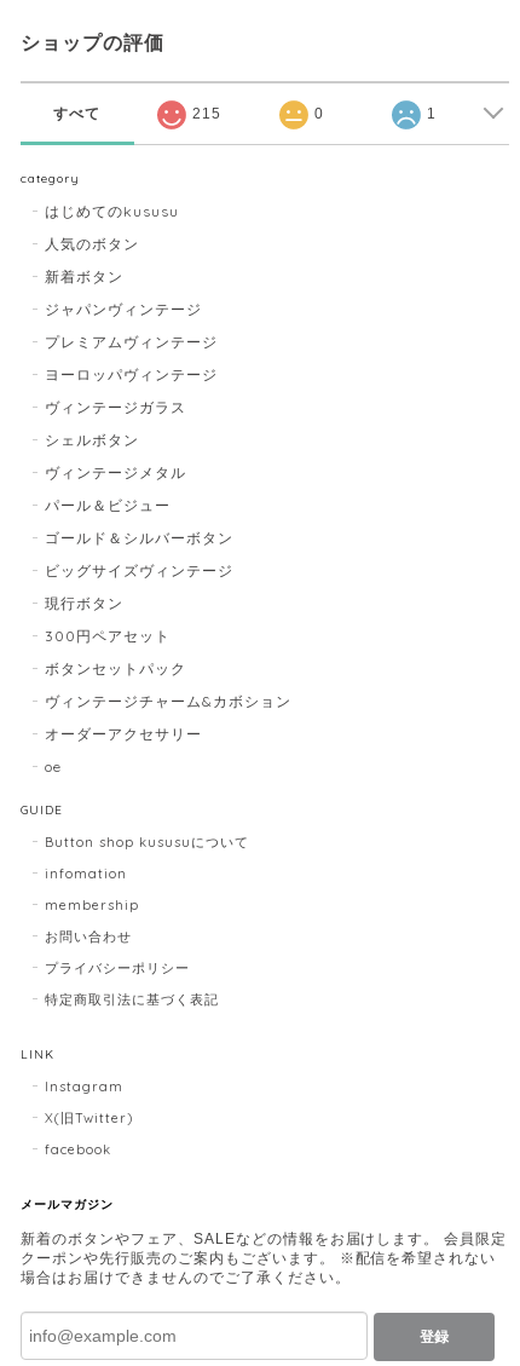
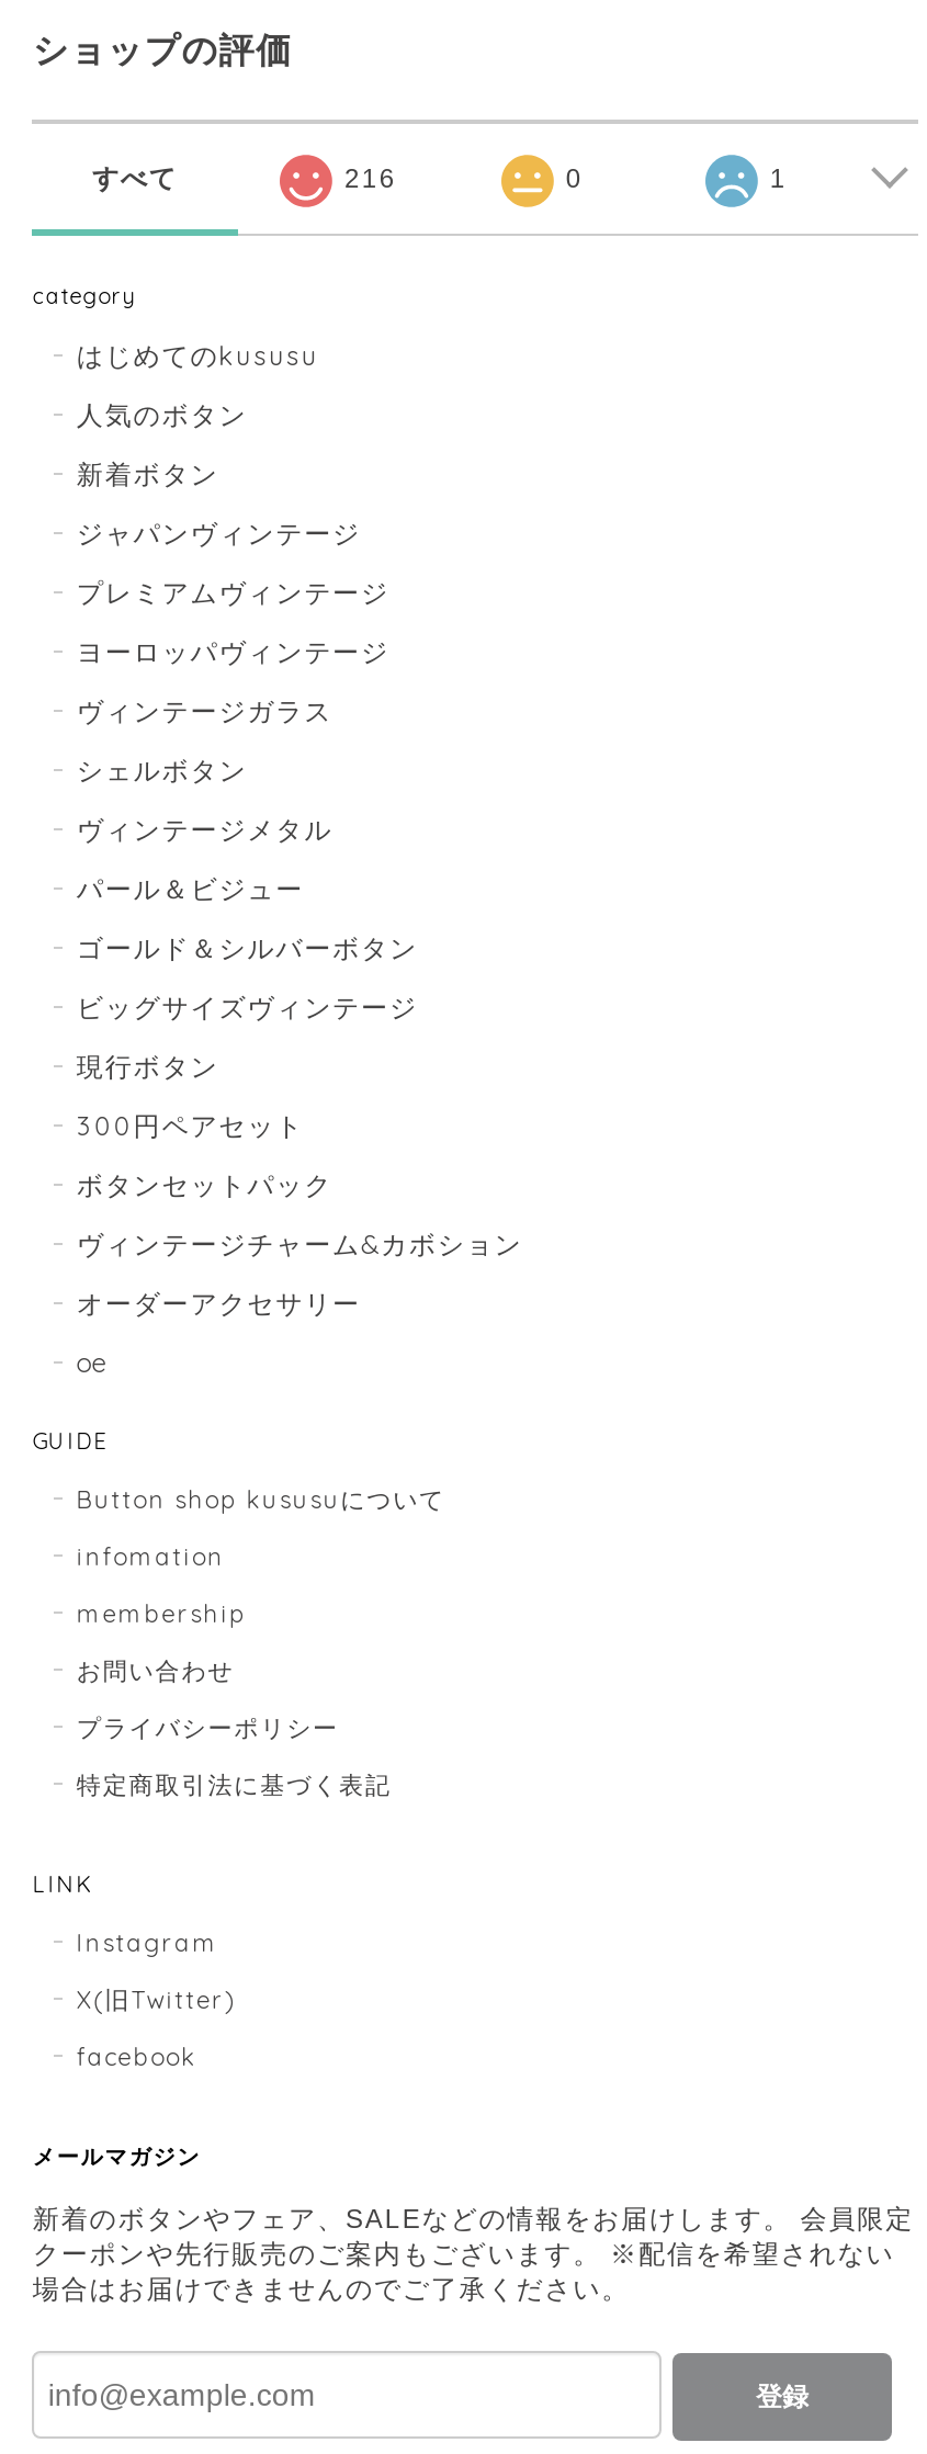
[193,106,222,123] 215 -> [344,164,397,195] 216

